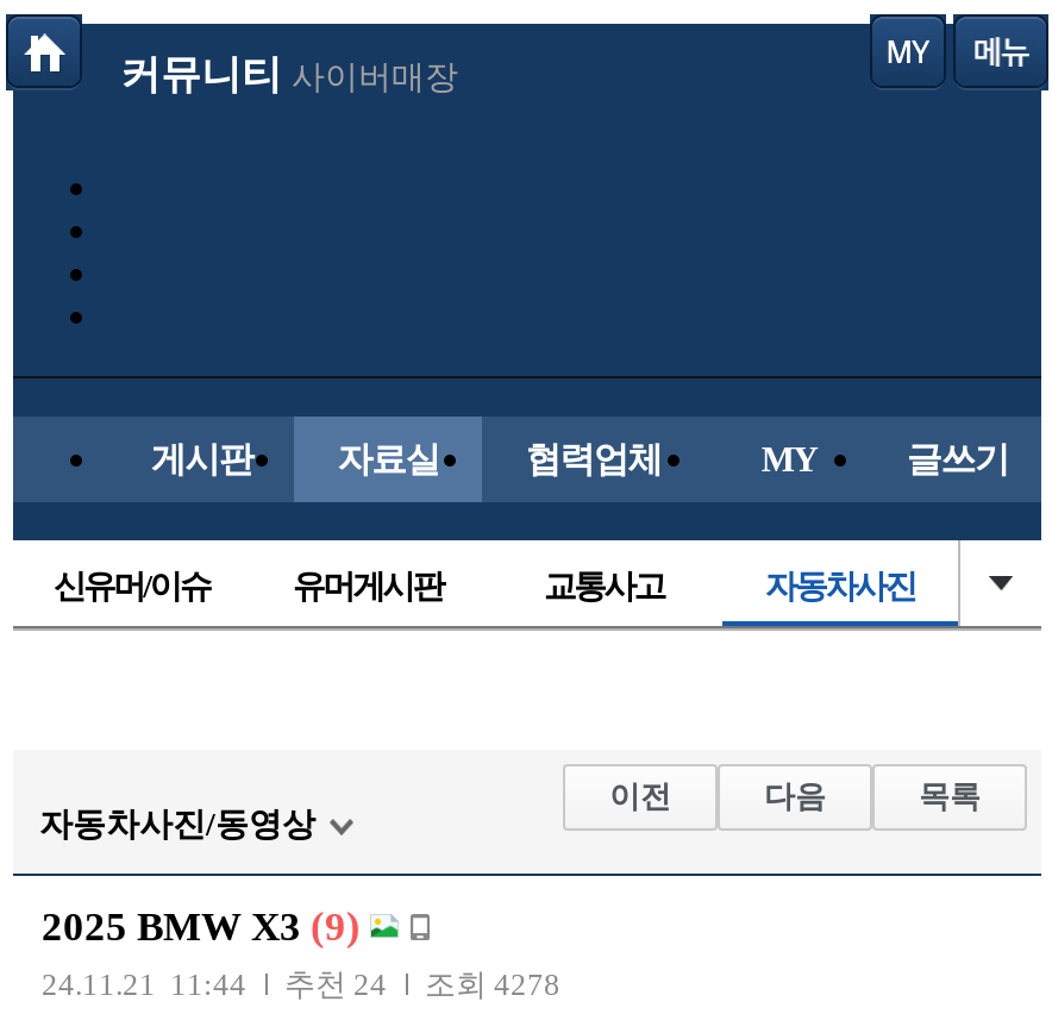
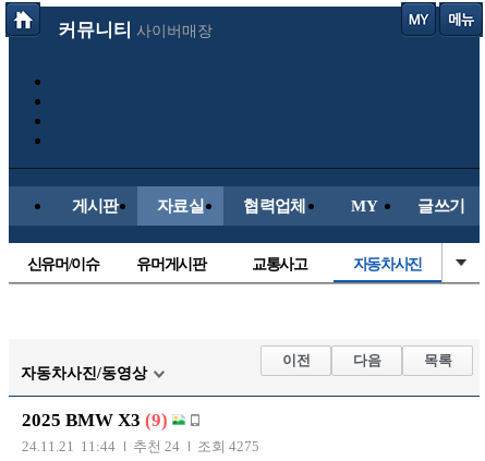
[42,966,561,1002] 24.11.21 11:44 추천 24 조회 4278 -> [22,438,259,454] 24.11.21 11:44 추천 24 조회 4275

